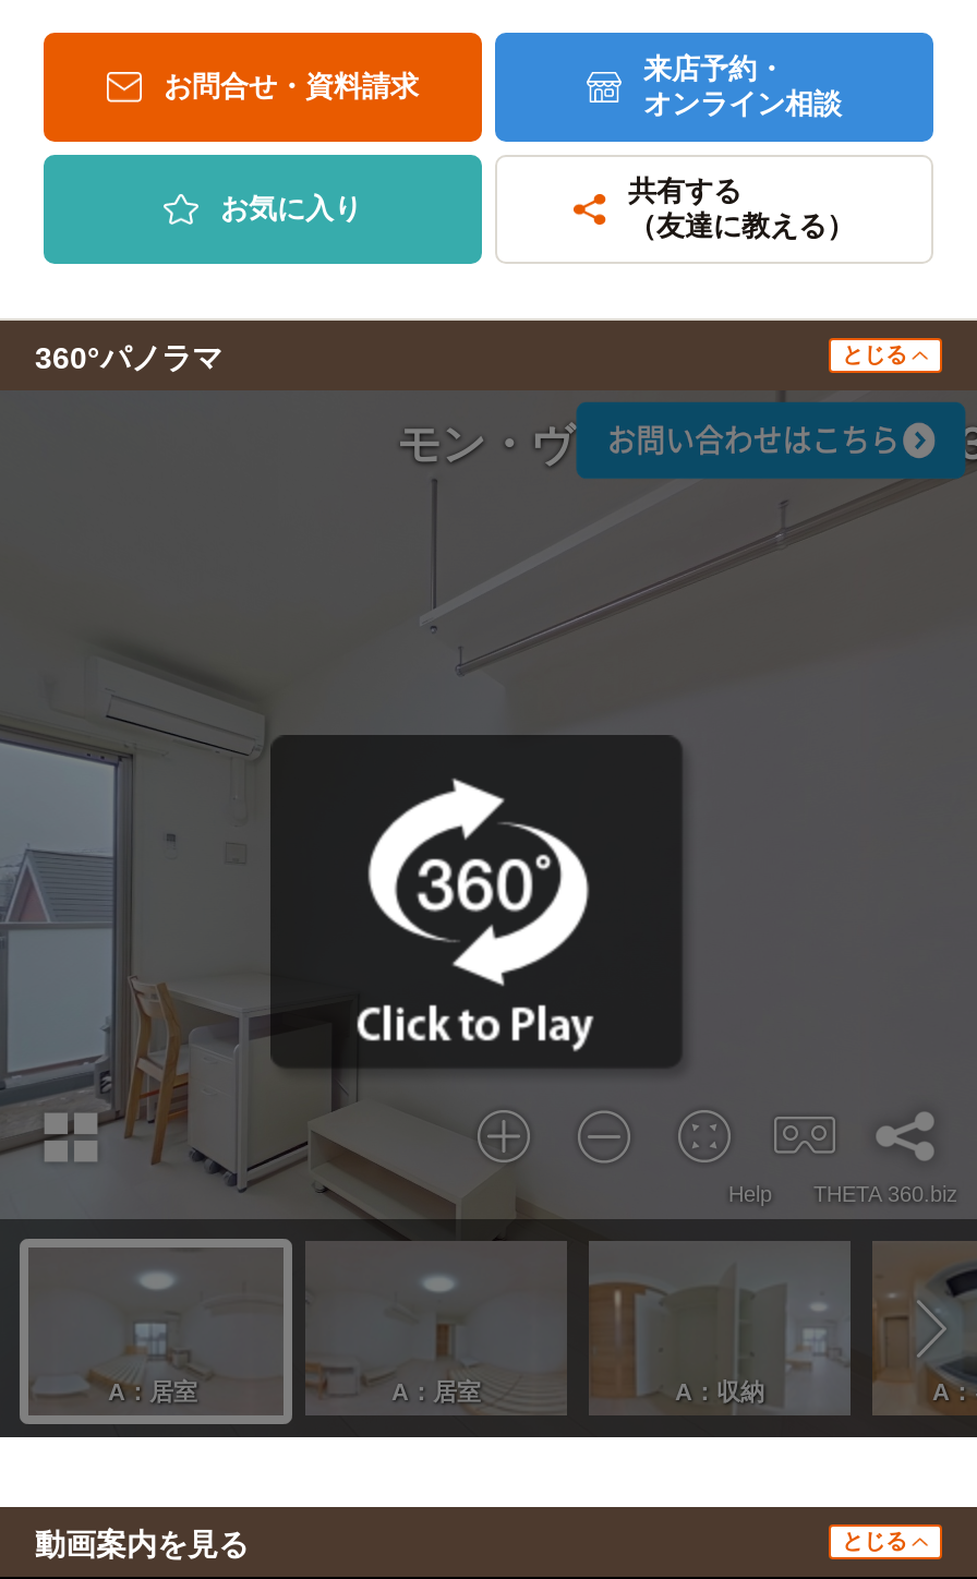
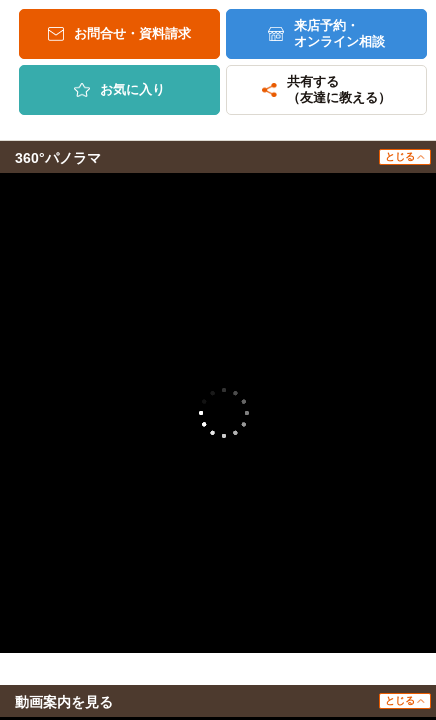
[7,390,970,1431] [image] -> none

